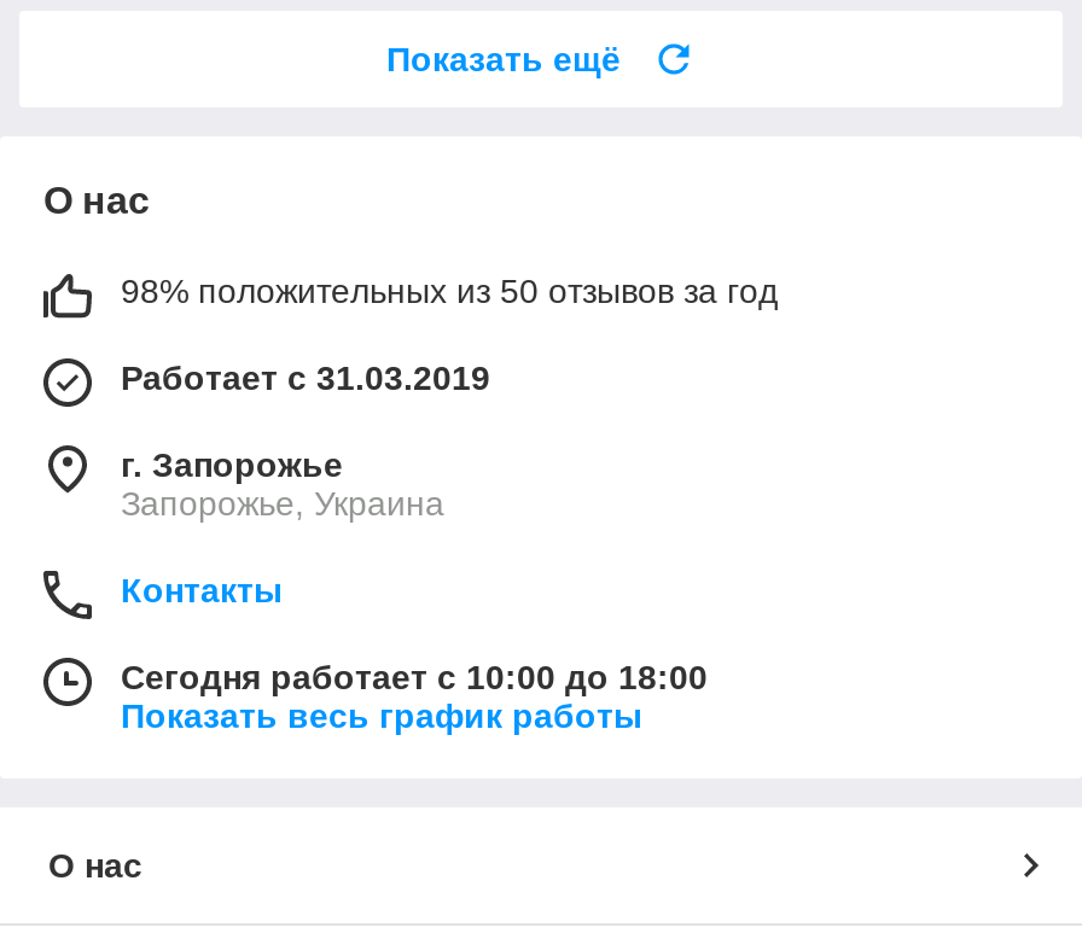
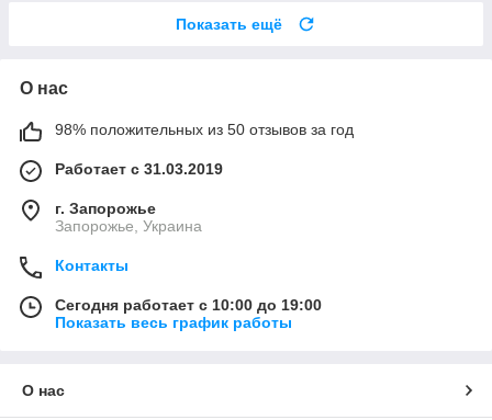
[121,659,708,698] Сегодня работает с 10:00 до 18:00 -> [55,297,322,314] Сегодня работает с 10:00 до 19:00

